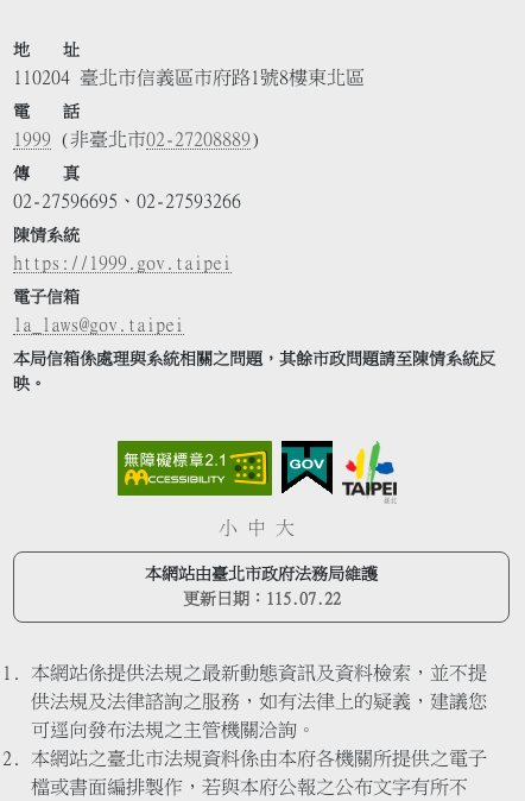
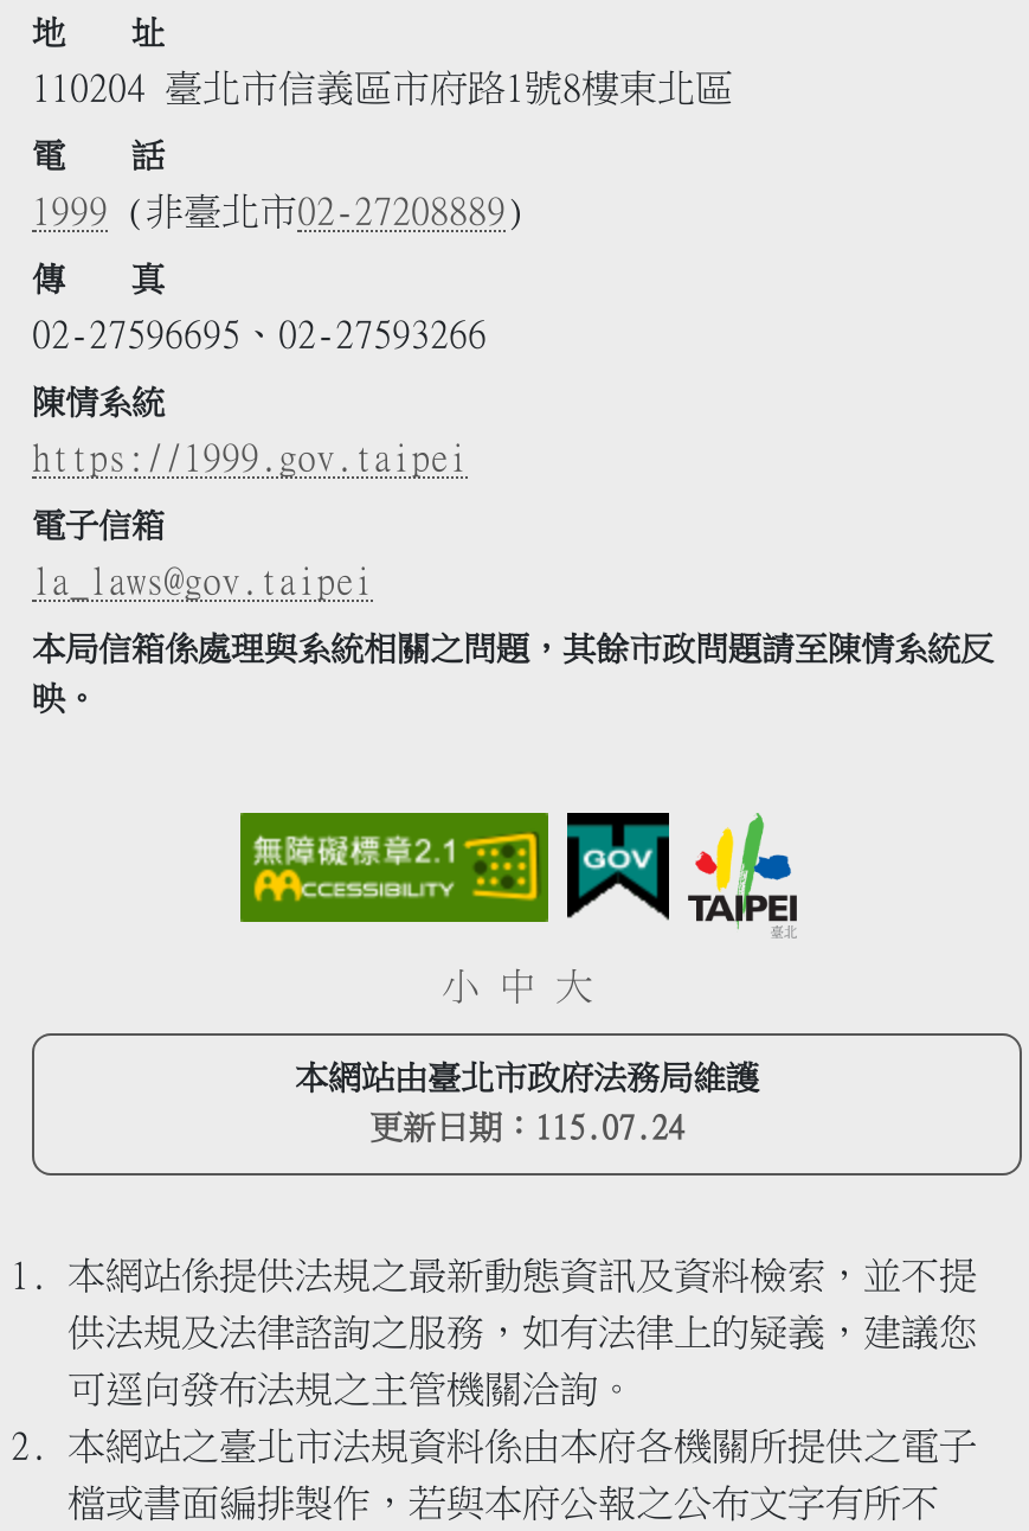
[182,590,340,607] 更新日期：115.07.22 -> [369,1110,684,1144] 更新日期：115.07.24

